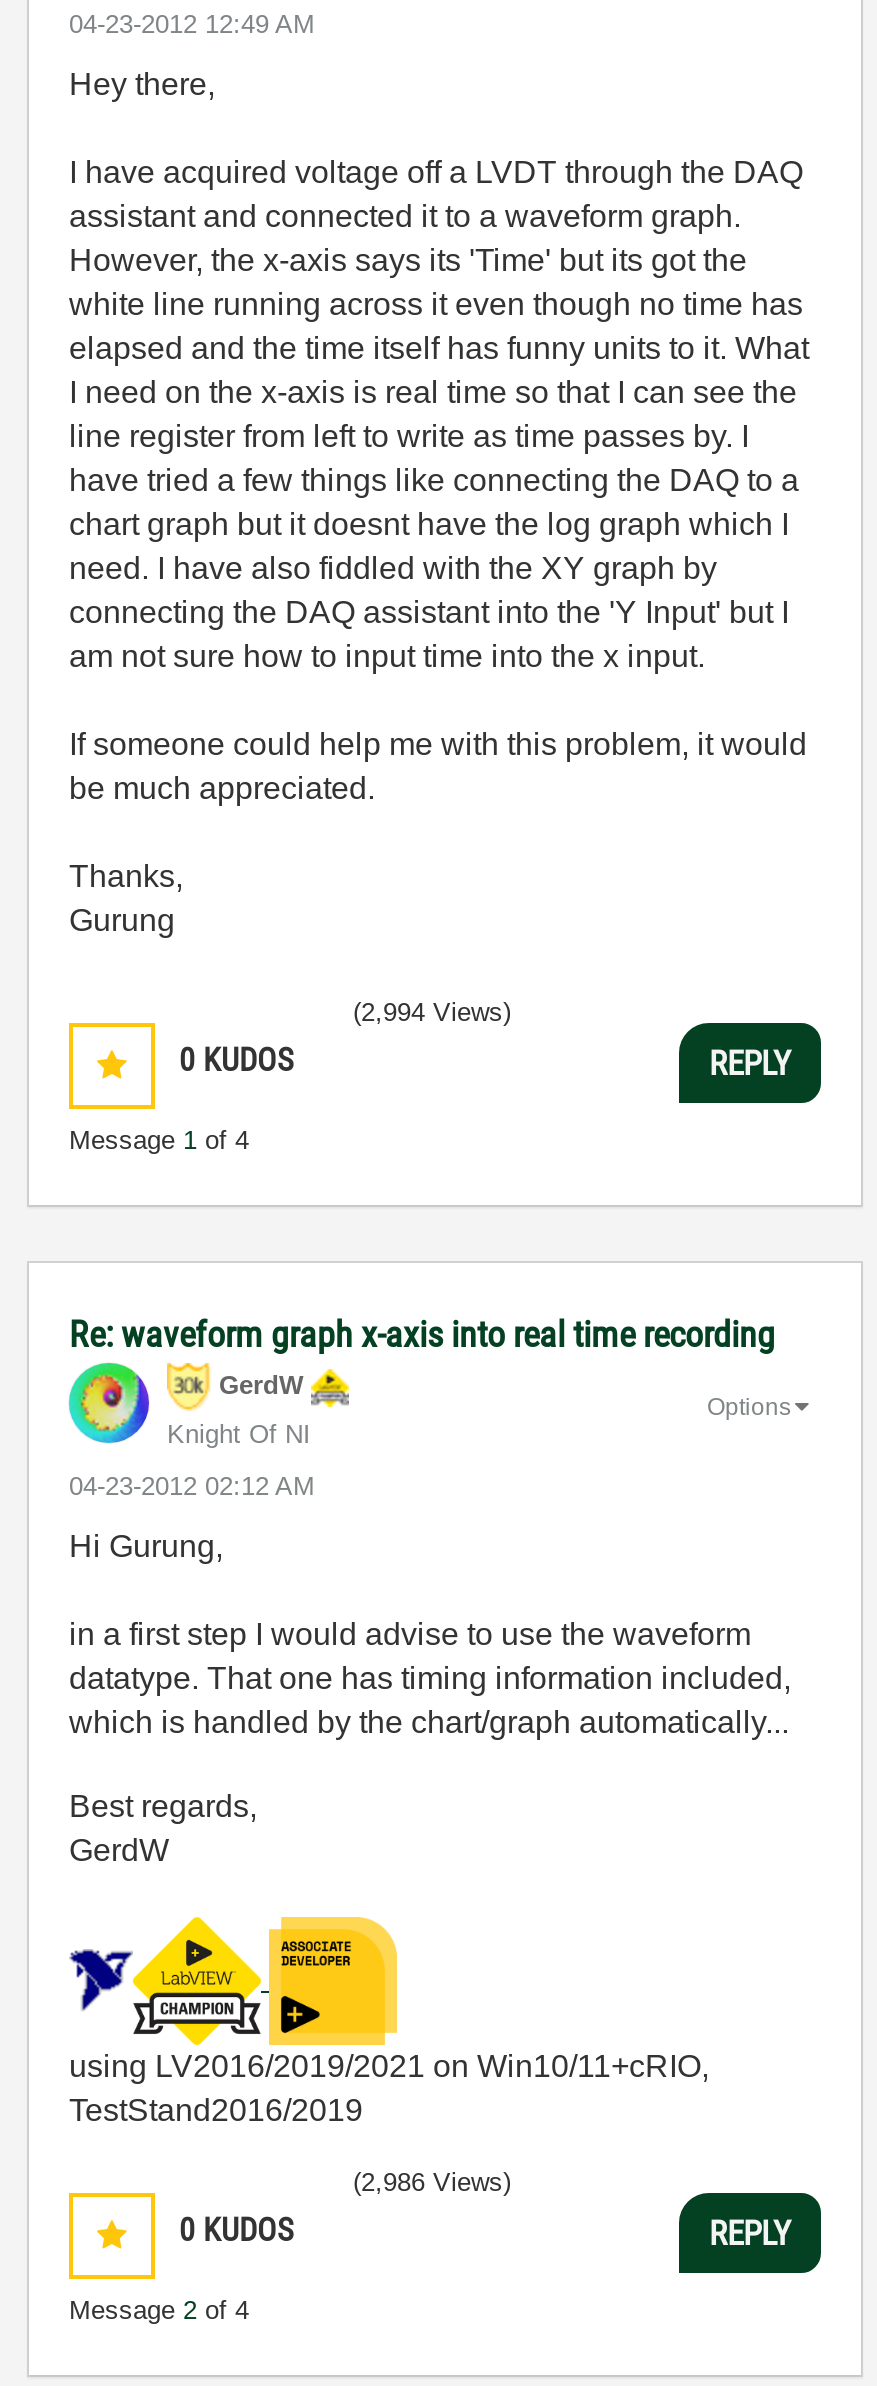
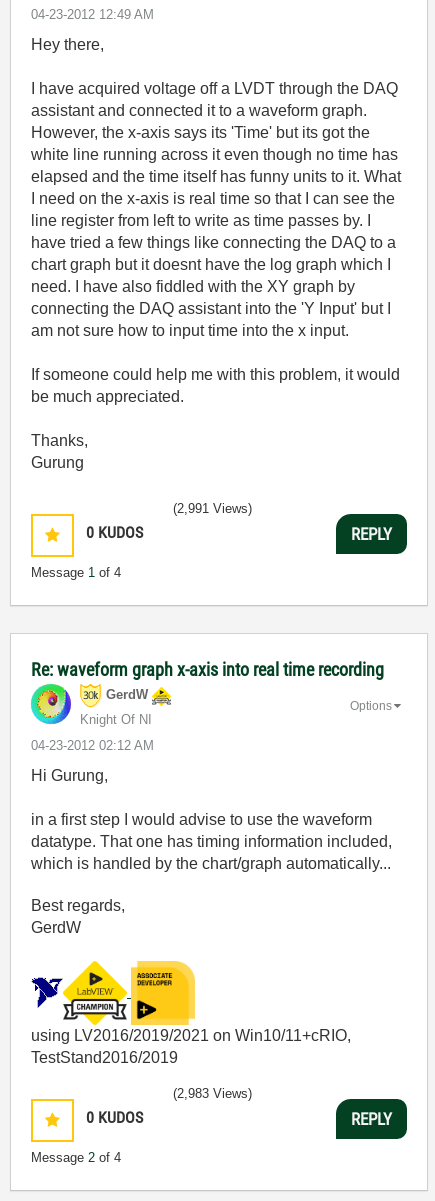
[353,997,511,1027] (2,994 Views) -> [173,501,252,516] (2,991 Views)
[353,2167,511,2197] (2,986 Views) -> [173,1086,252,1101] (2,983 Views)

